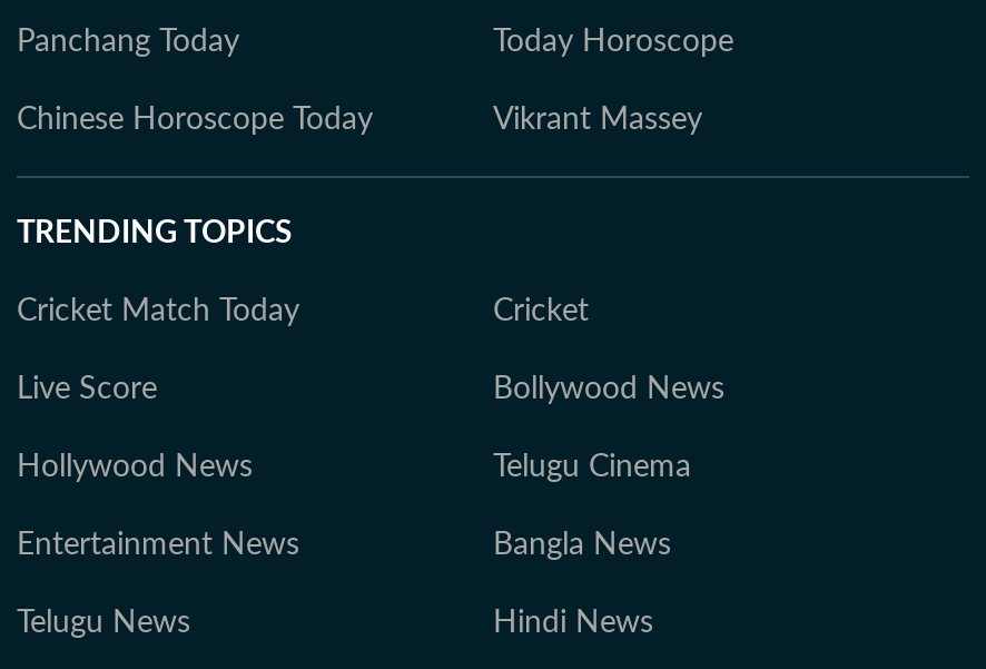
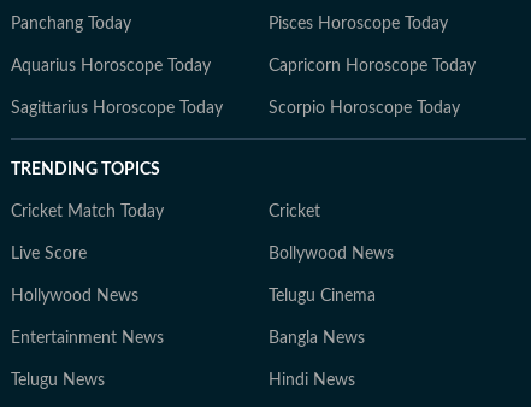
[17,27,733,136] Today Horoscope | Chinese Horoscope Today | Vikrant Massey -> [11,16,476,117] Pisces Horoscope Today | Aquarius Horoscope Today | Capricorn Horoscope Today | Sagittarius Horoscope Today | Scorpio Horoscope Today

